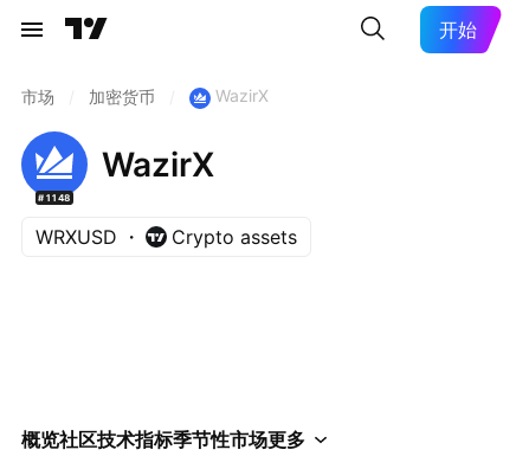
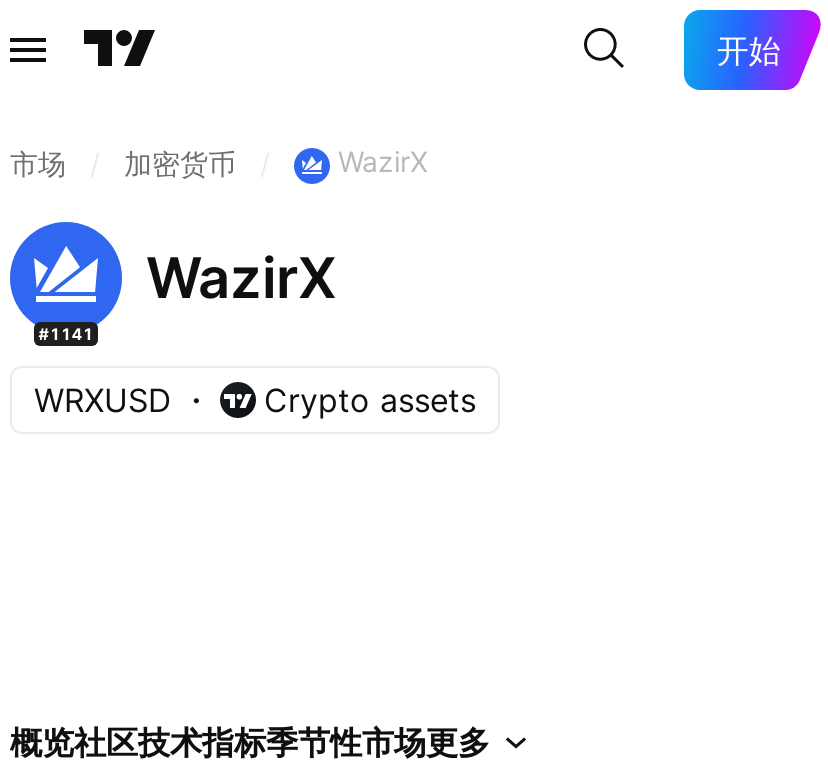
[38,192,71,204] #1148 -> [38,324,94,344] #1141

